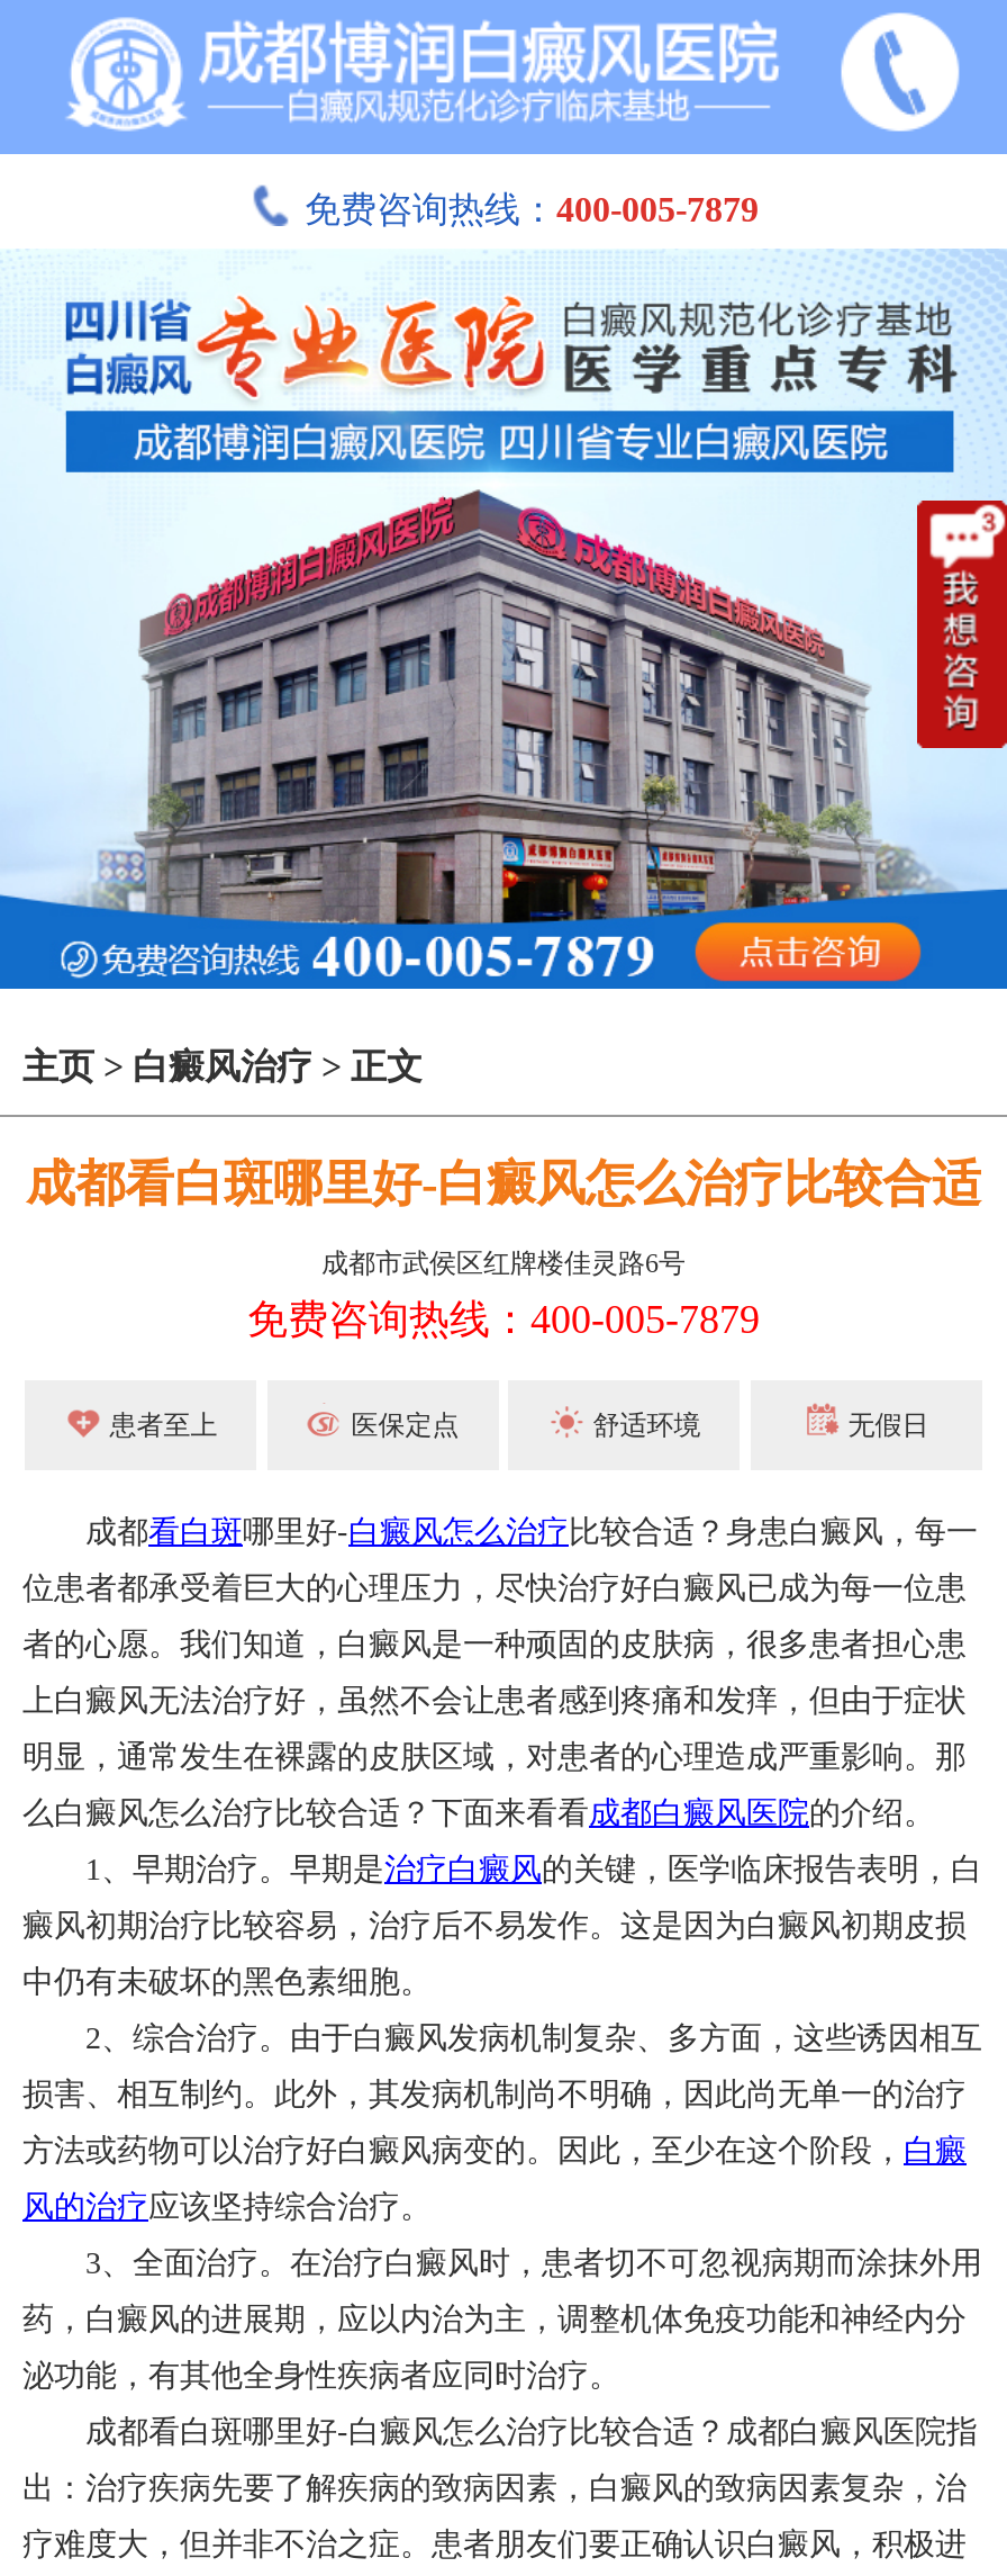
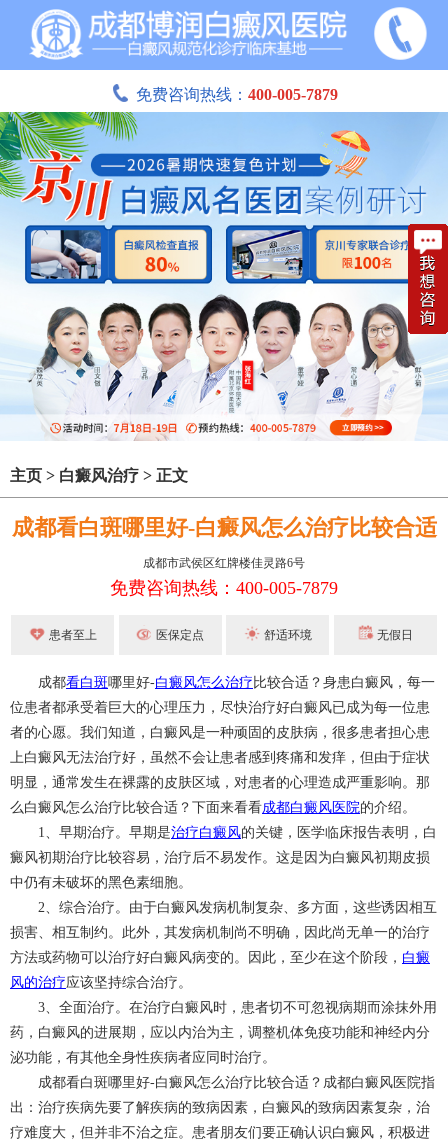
[7,249,1000,991] [image] -> [3,111,445,441] [image]

